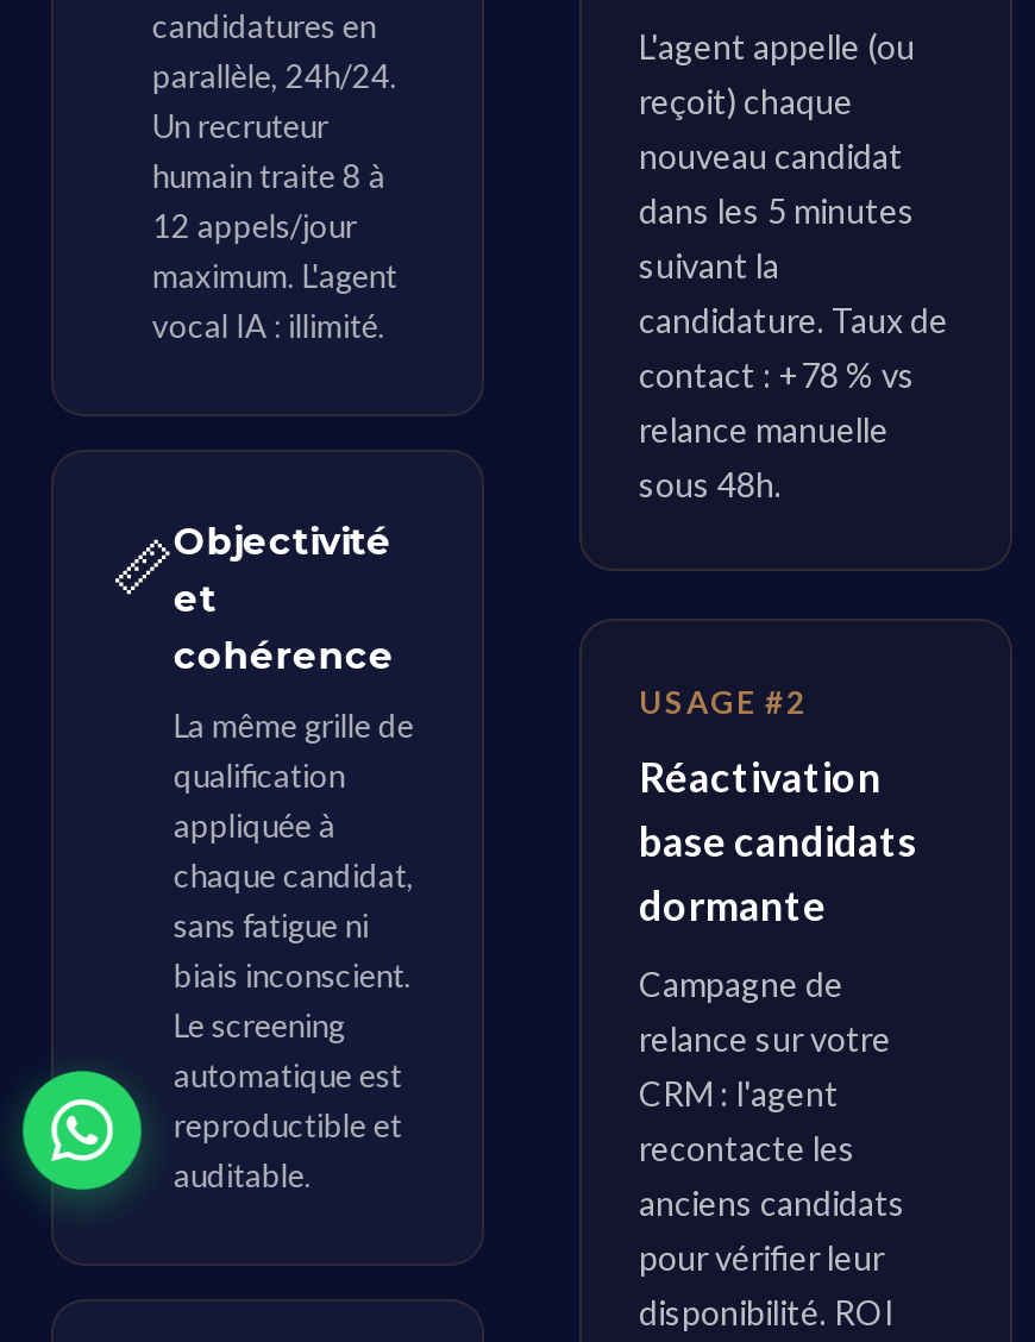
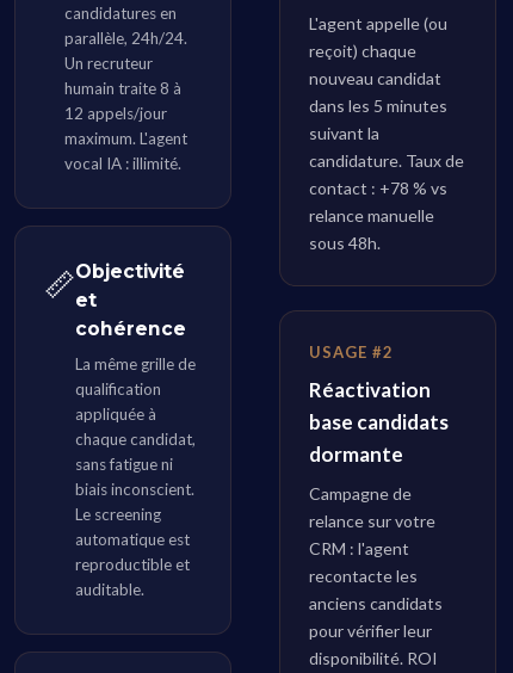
[15,1066,149,1206] [image] -> none

